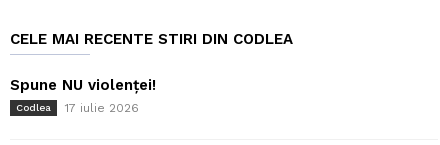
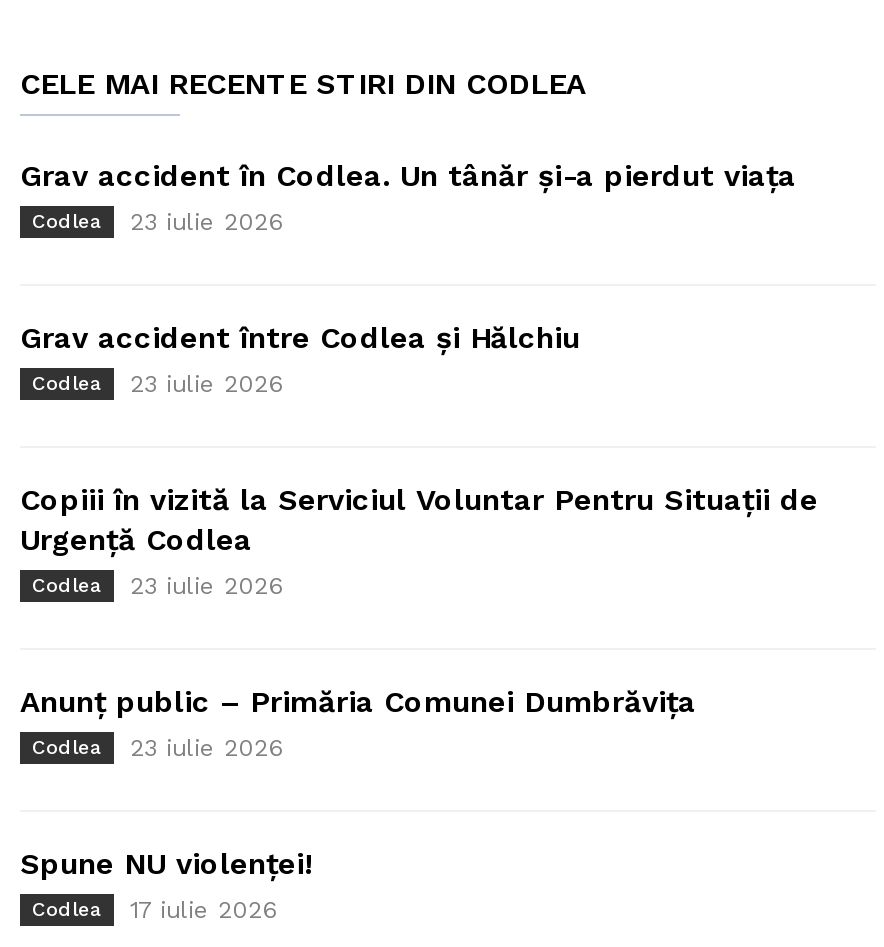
none -> [20,158,818,762] Grav accident în Codlea. Un tânăr și-a pierdut viața | Codlea | 23 iulie 2026 | Grav accident între Codlea și Hălchiu | Codlea | 23 iulie 2026 | Copiii în vizită la Serviciul Voluntar Pentru Situații de | Urgență Codlea | Codlea | 23 iulie 2026 | Anunț public – Primăria Comunei Dumbrăvița | Codlea | 23 iulie 2026

